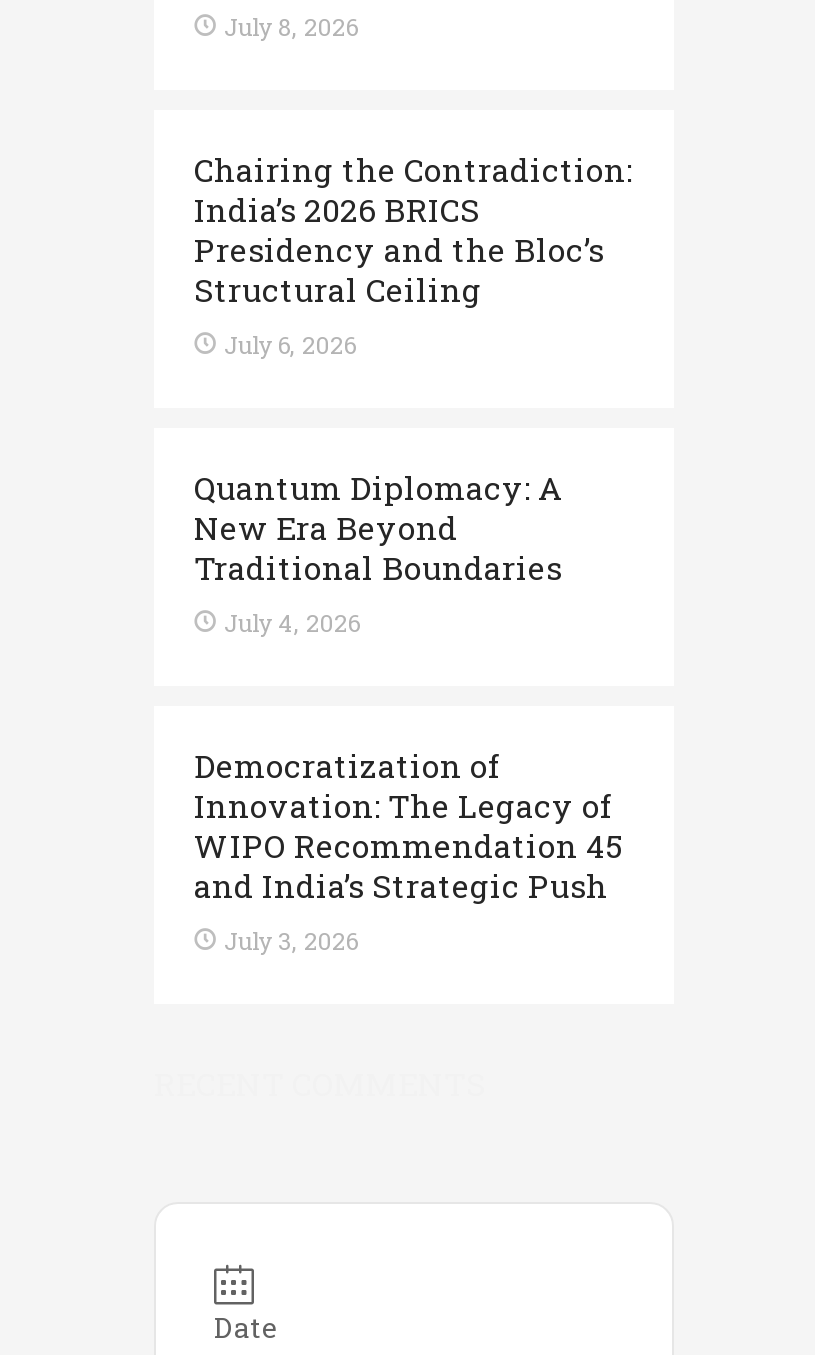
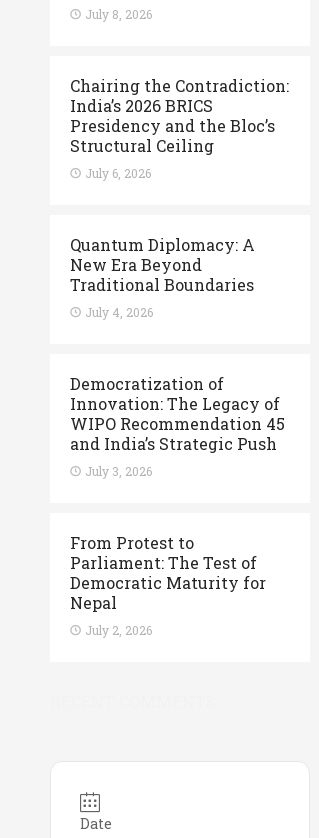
none -> [70,532,266,638] From Protest to | Parliament: The Test of | Democratic Maturity for | Nepal | July 2, 2026

